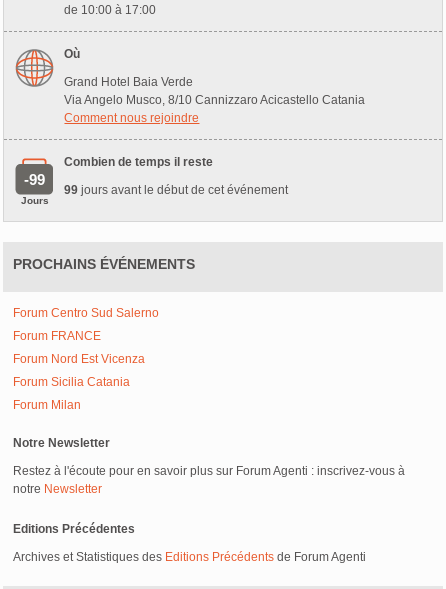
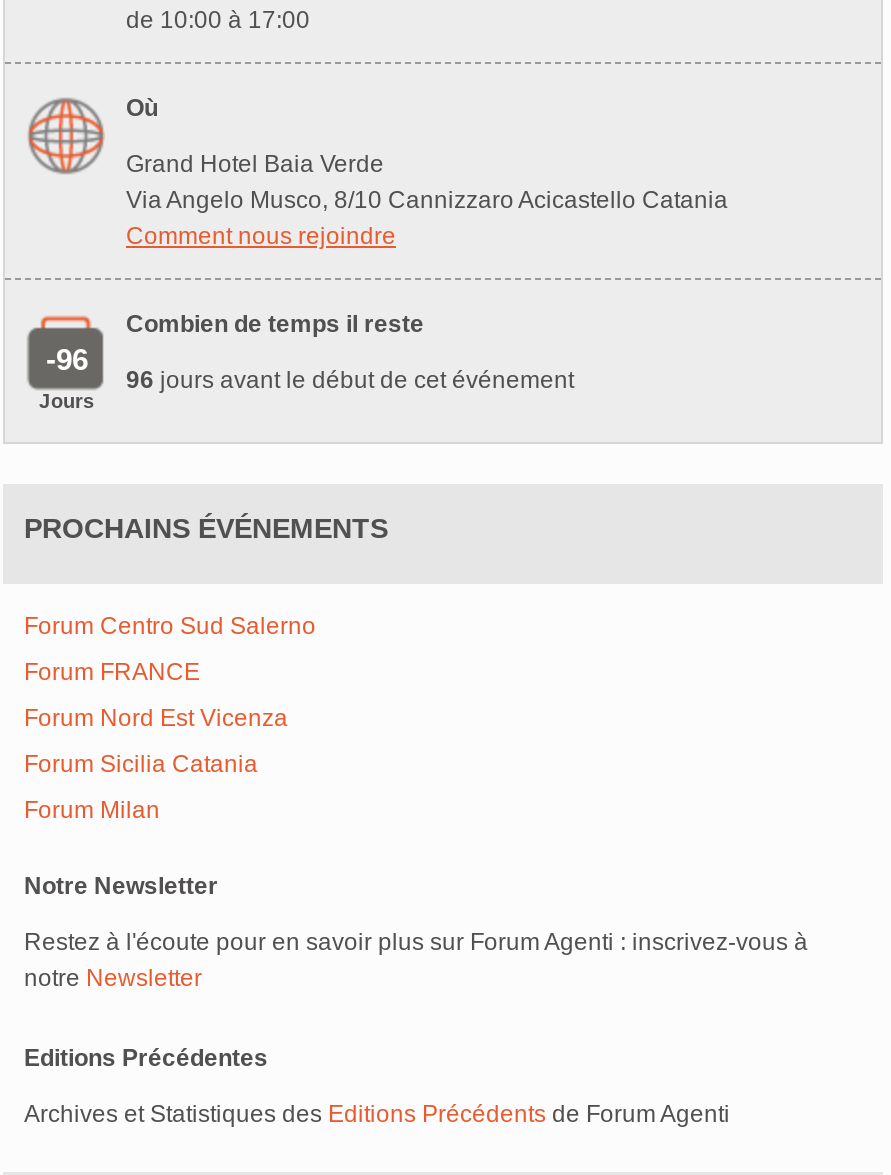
[24,171,45,188] -99 -> [46,342,88,376] -96
[64,183,288,197] 99 jours avant le début de cet événement -> [126,366,574,394] 96 jours avant le début de cet événement

